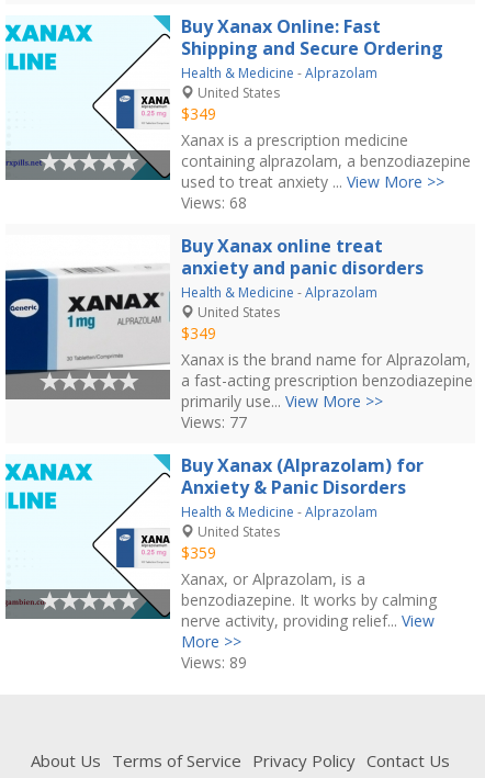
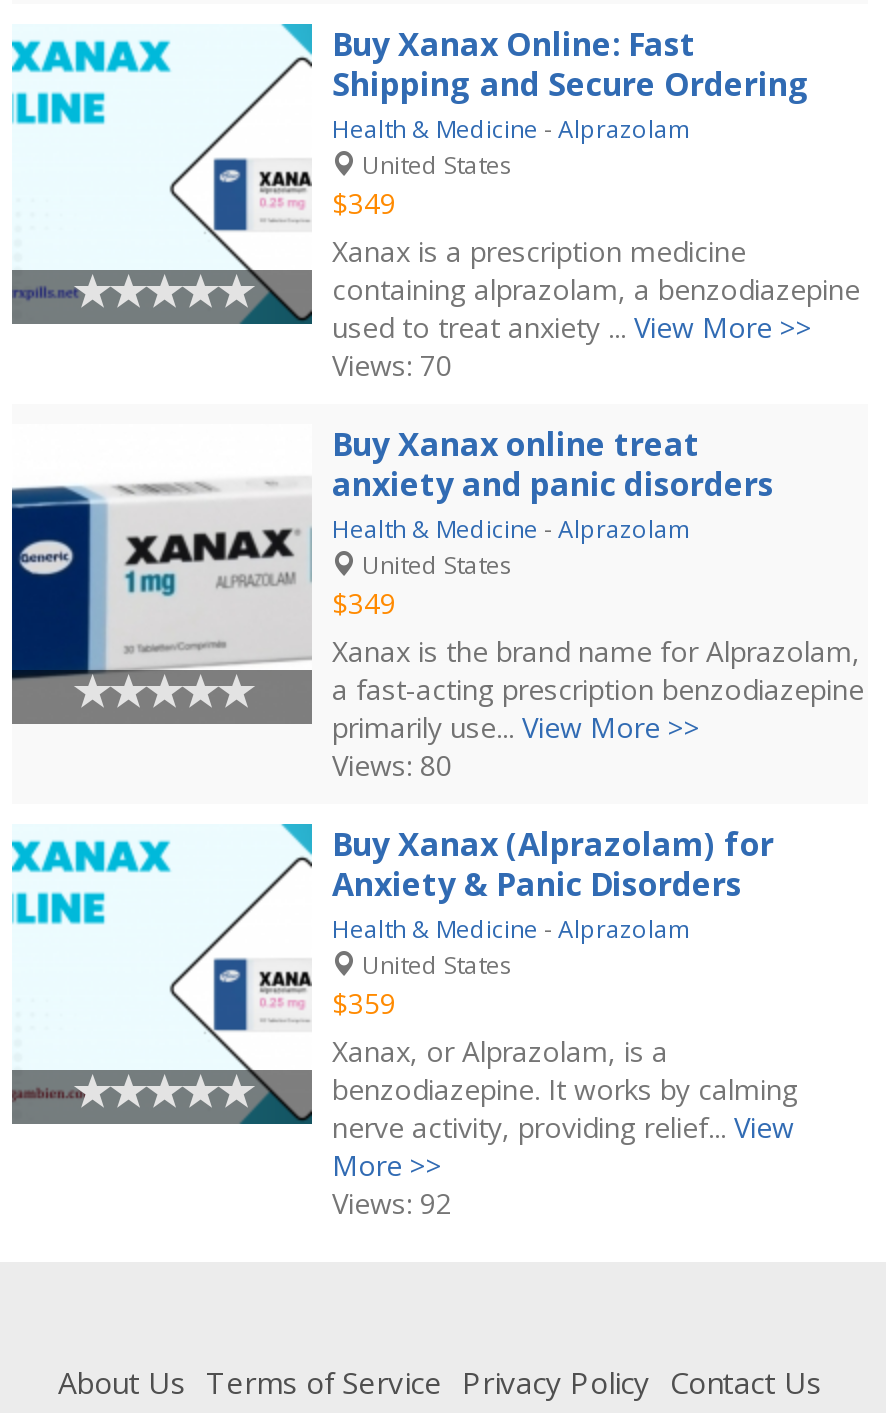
[181,192,247,213] Views: 68 -> [332,346,452,384] Views: 70
[181,411,247,432] Views: 77 -> [332,746,452,784] Views: 80
[181,652,247,673] Views: 89 -> [332,1184,452,1222] Views: 92

